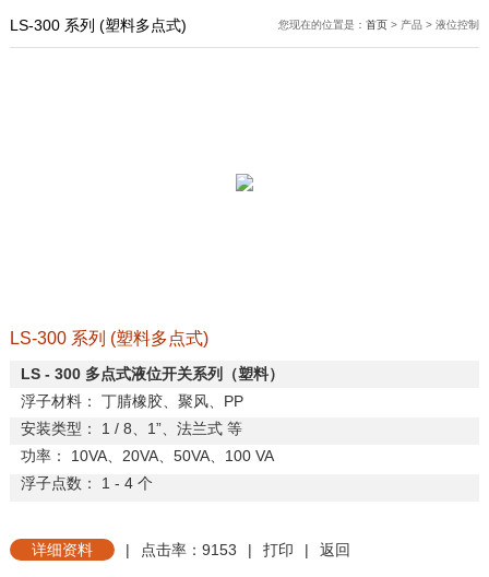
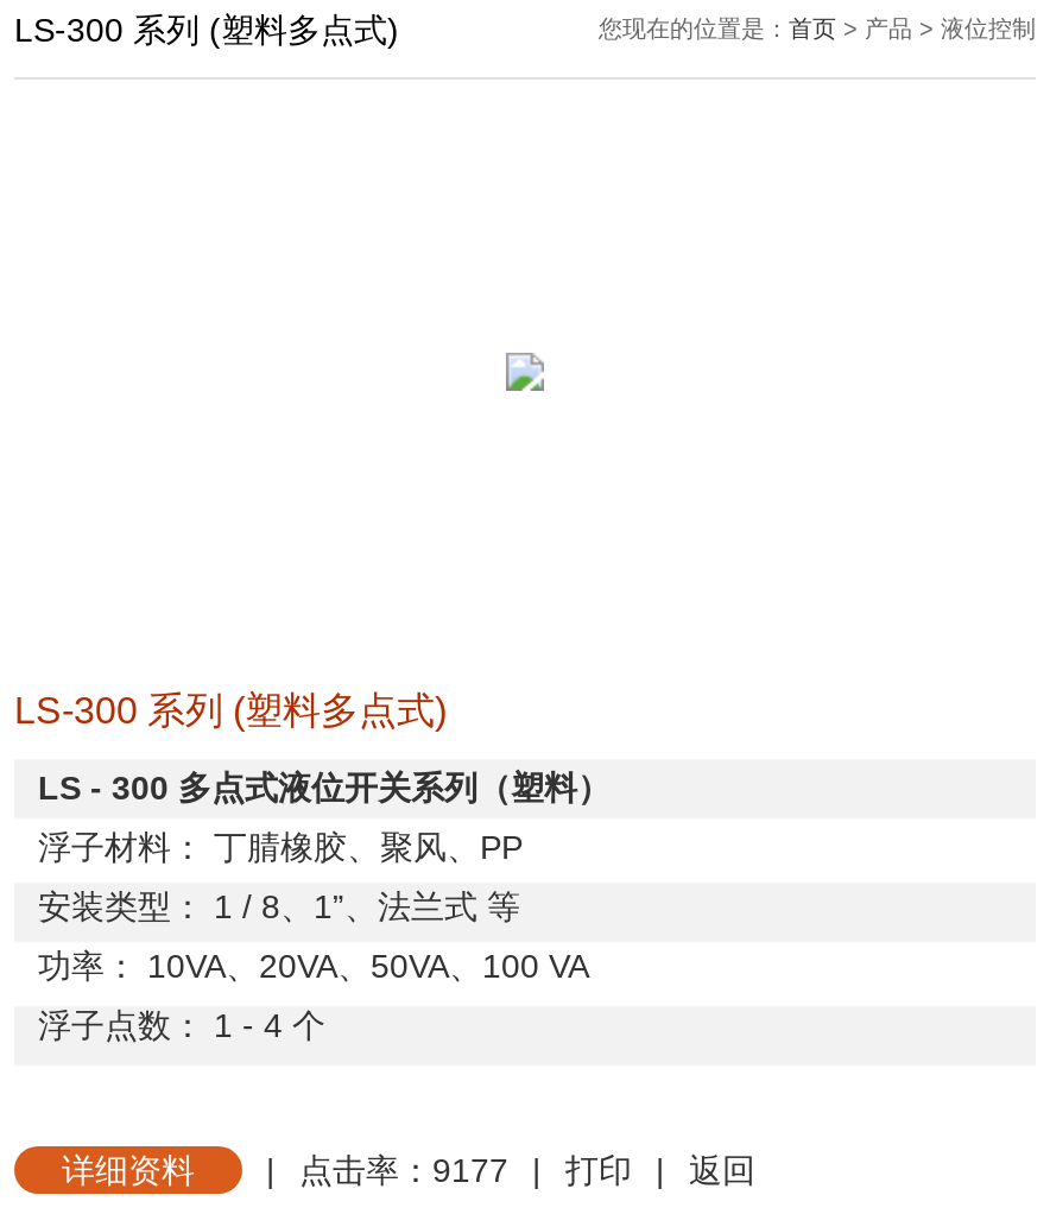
[141,541,237,559] 点击率：9153 -> [299,1152,508,1190] 点击率：9177

